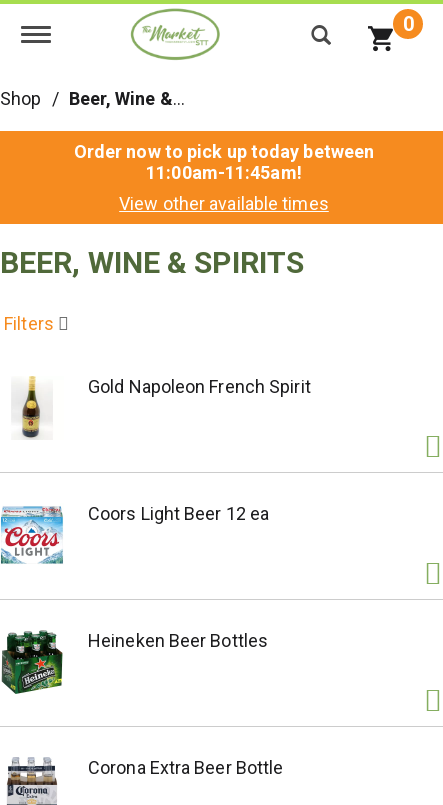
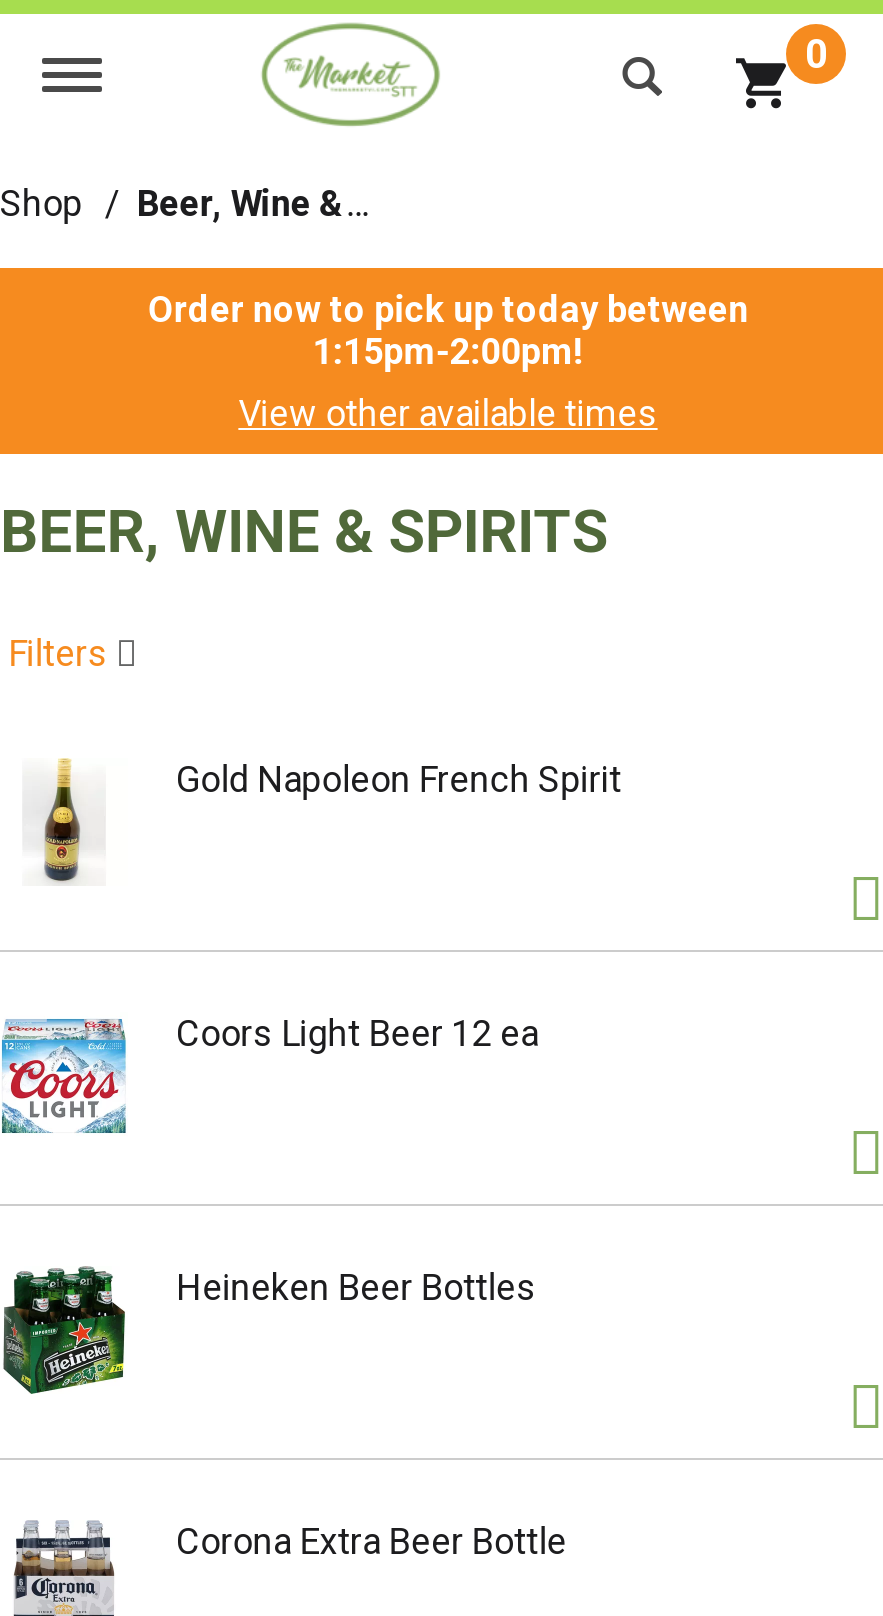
[146,162,302,183] 11:00am-11:45am! -> [313,330,583,372] 1:15pm-2:00pm!

